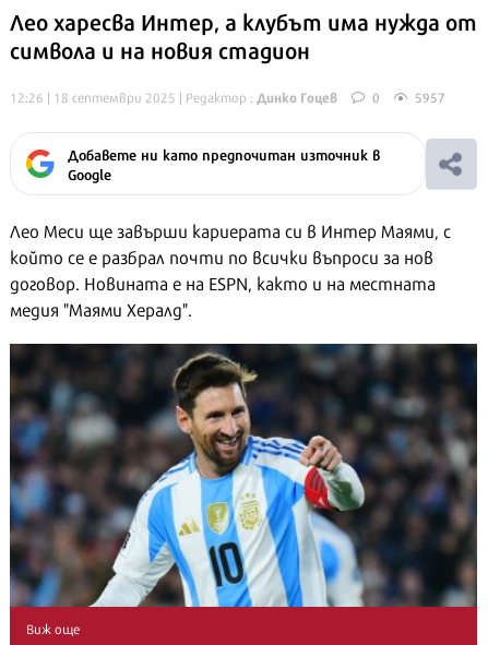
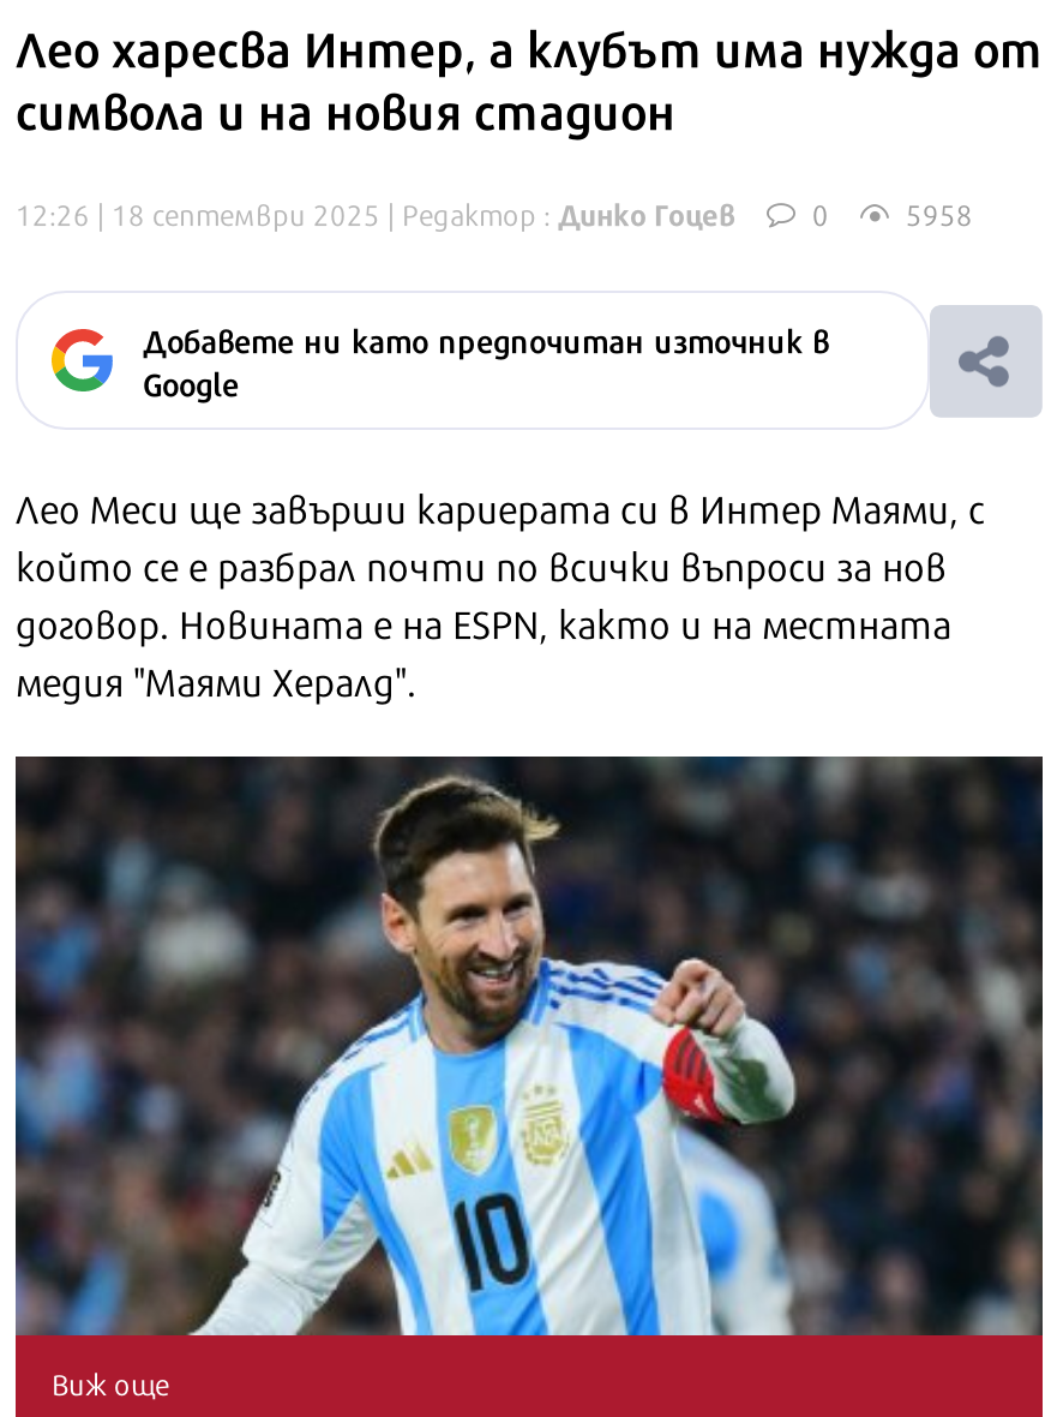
[415,87,445,107] 5957 -> [906,192,973,236] 5958

